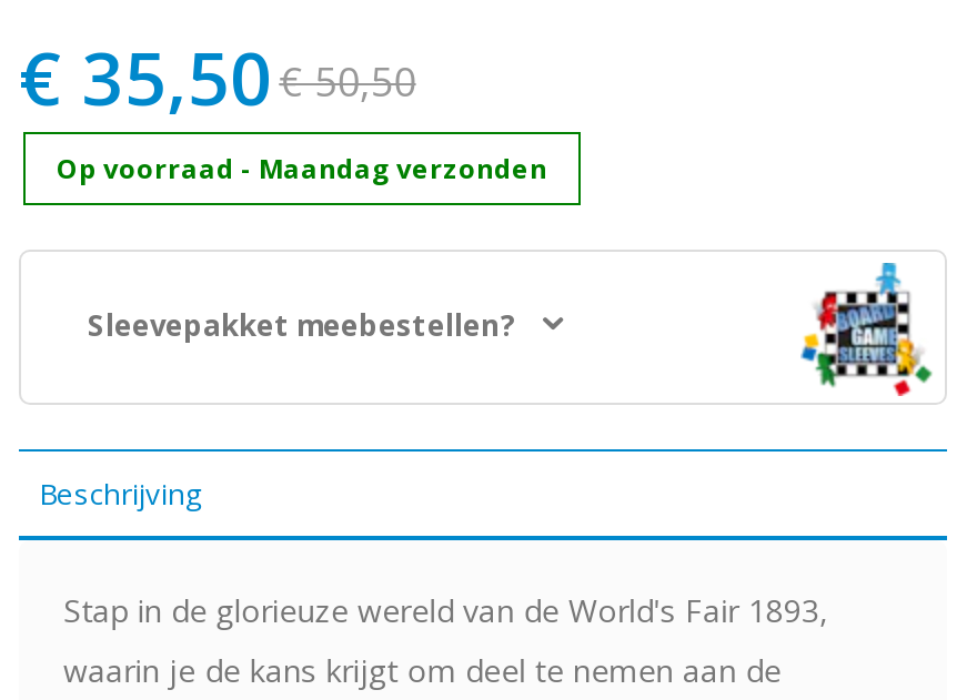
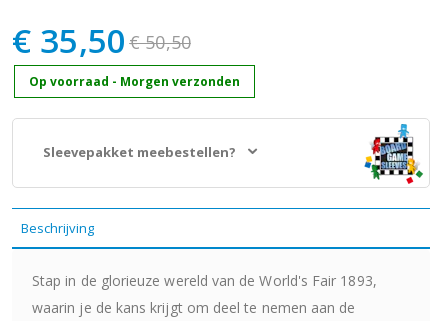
[57,149,547,187] Op voorraad - Maandag verzonden -> [29,73,240,90] Op voorraad - Morgen verzonden

